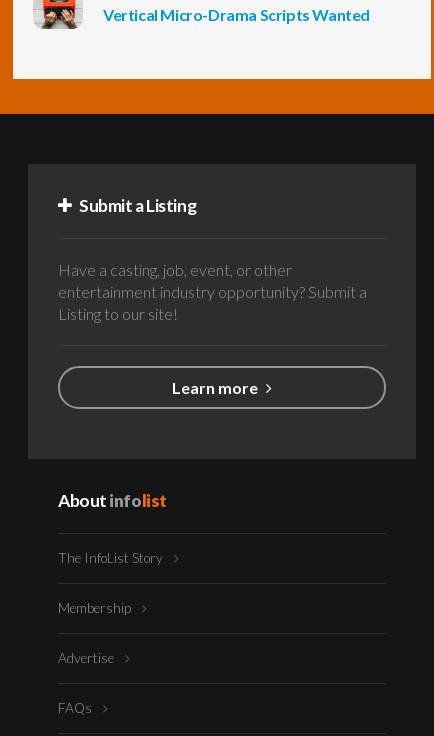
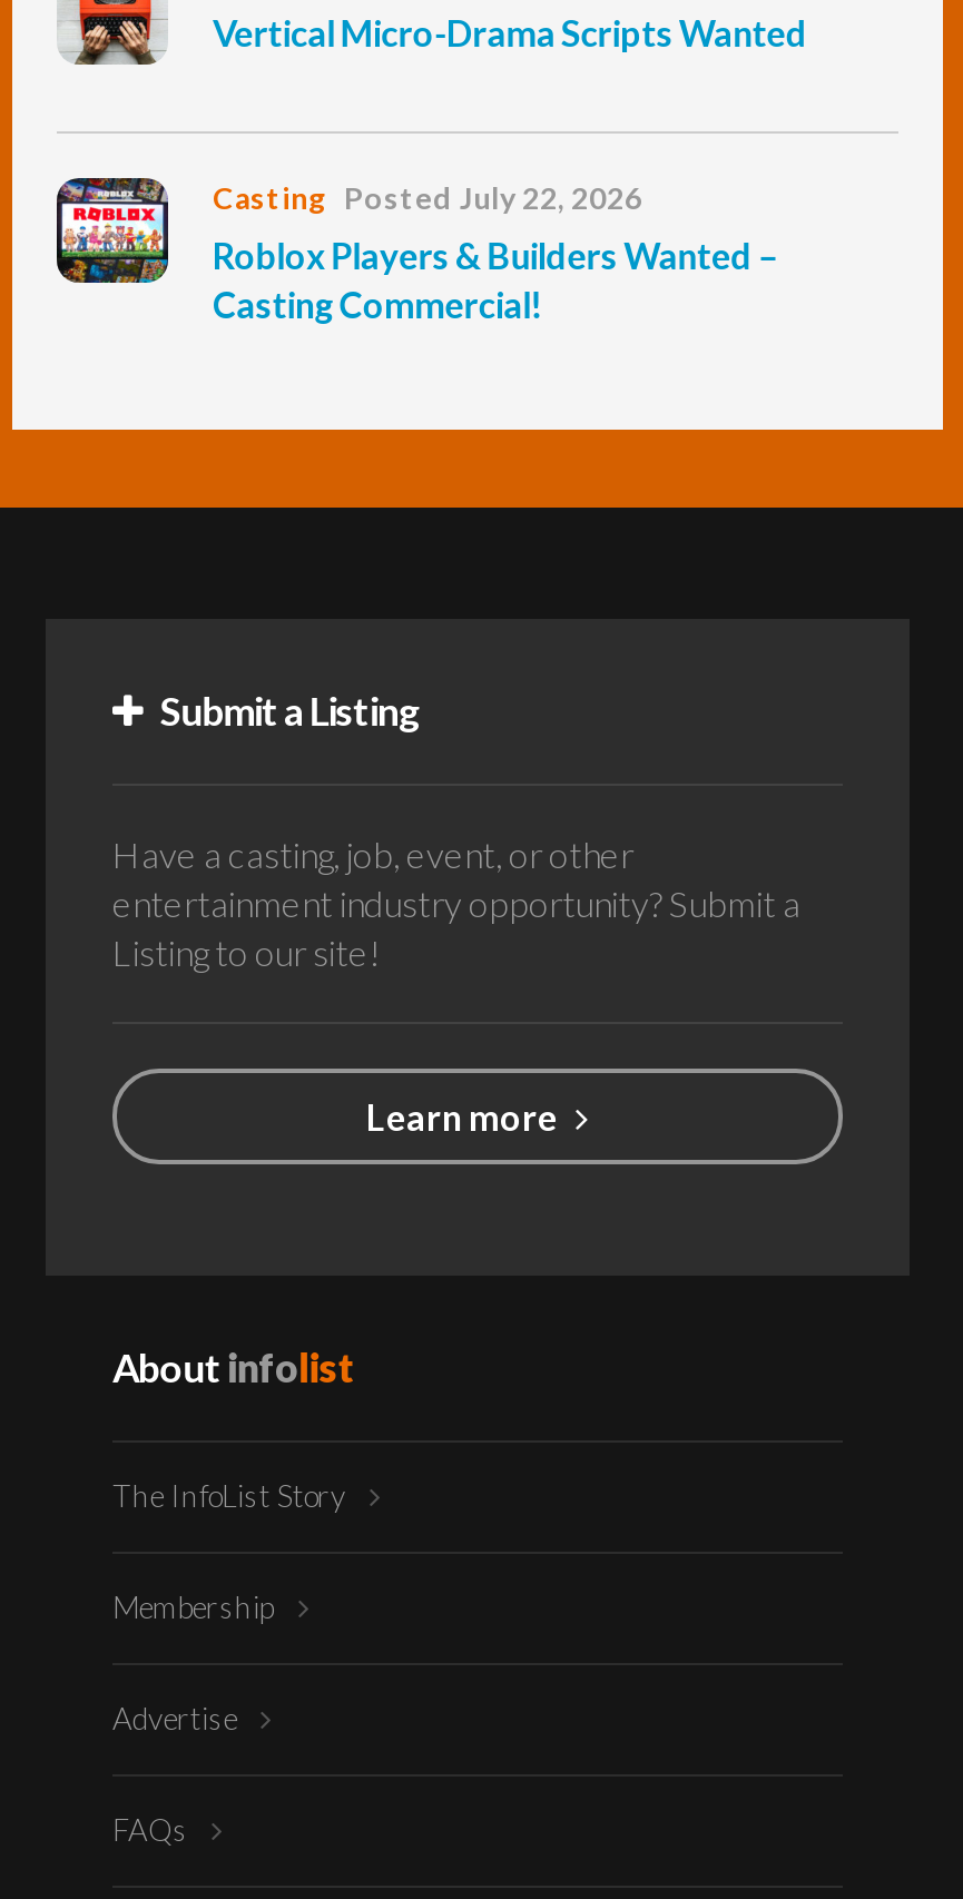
none -> [55,176,777,325] [image] | Casting Posted July 22, 2026 | Roblox Players & Builders Wanted – | Casting Commercial!

